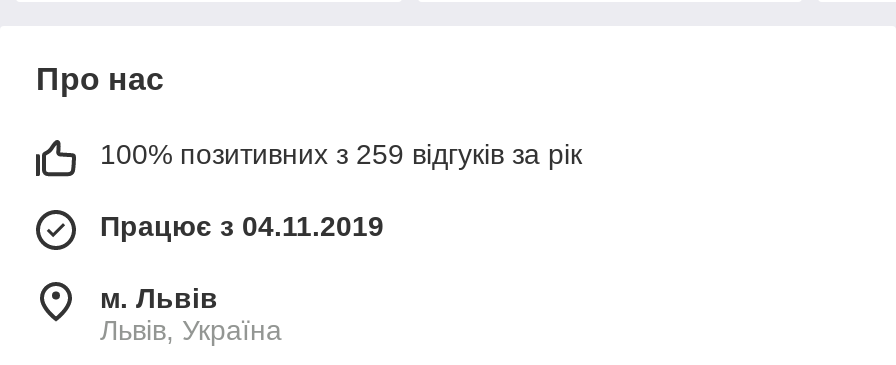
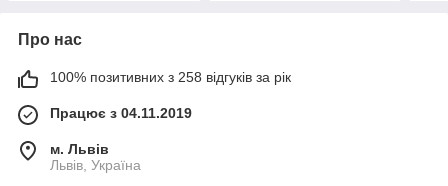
[100,139,582,171] 100% позитивних з 259 відгуків за рік -> [50,69,291,85] 100% позитивних з 258 відгуків за рік

